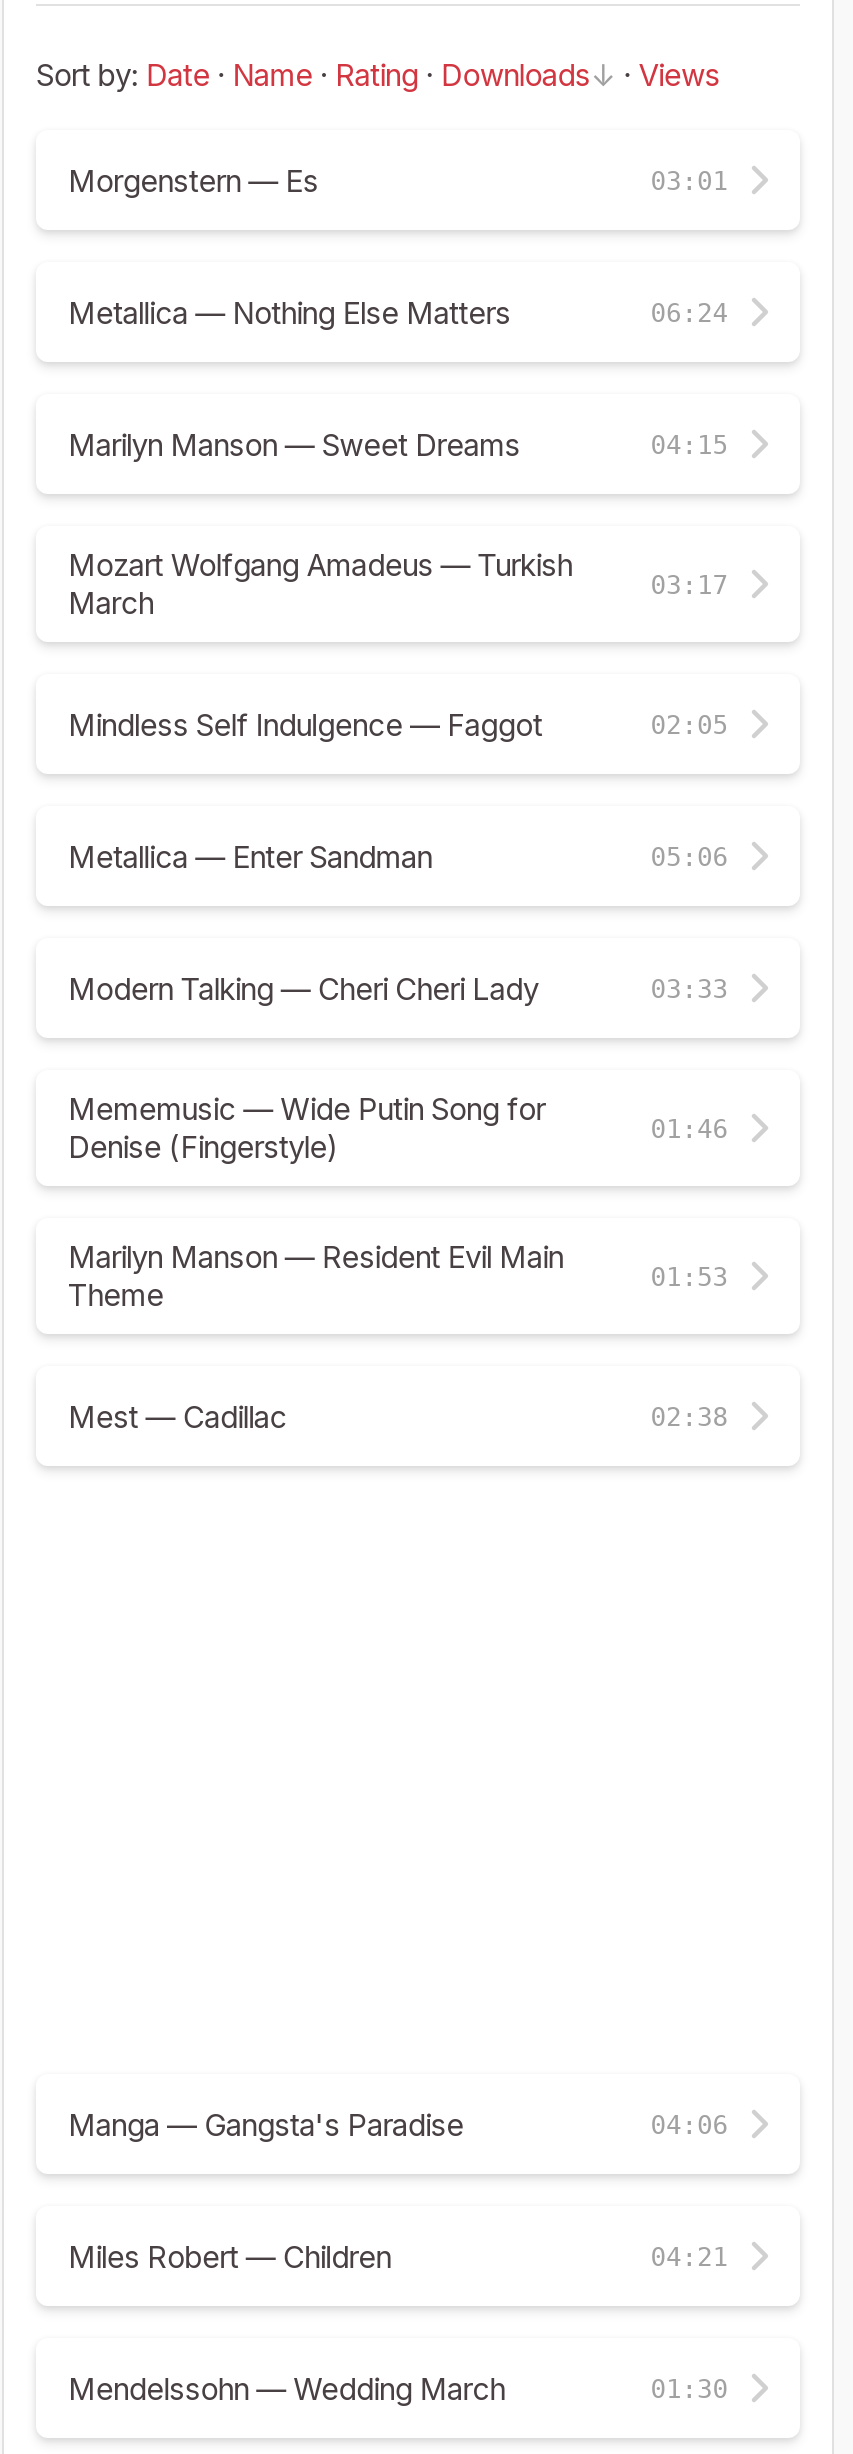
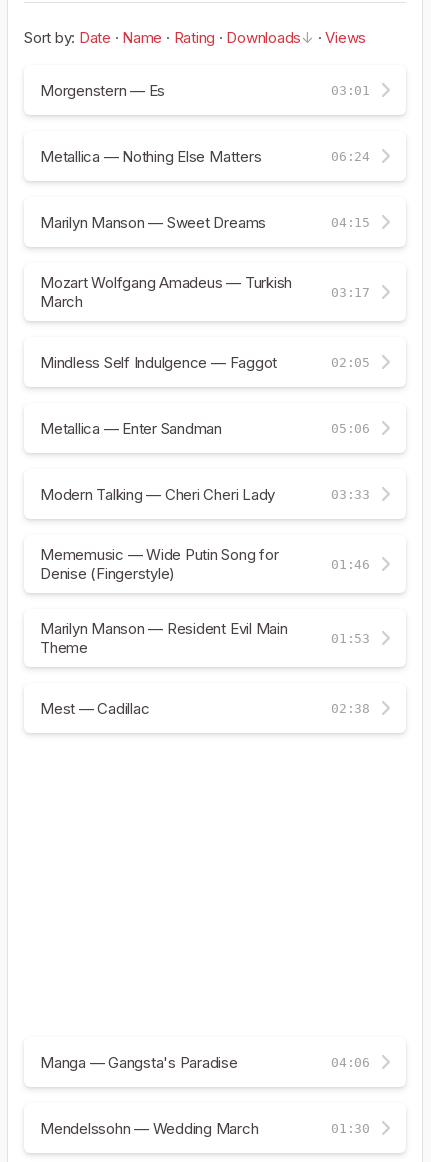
[68,2237,728,2275] Miles Robert — Children | 04:21 -> none

